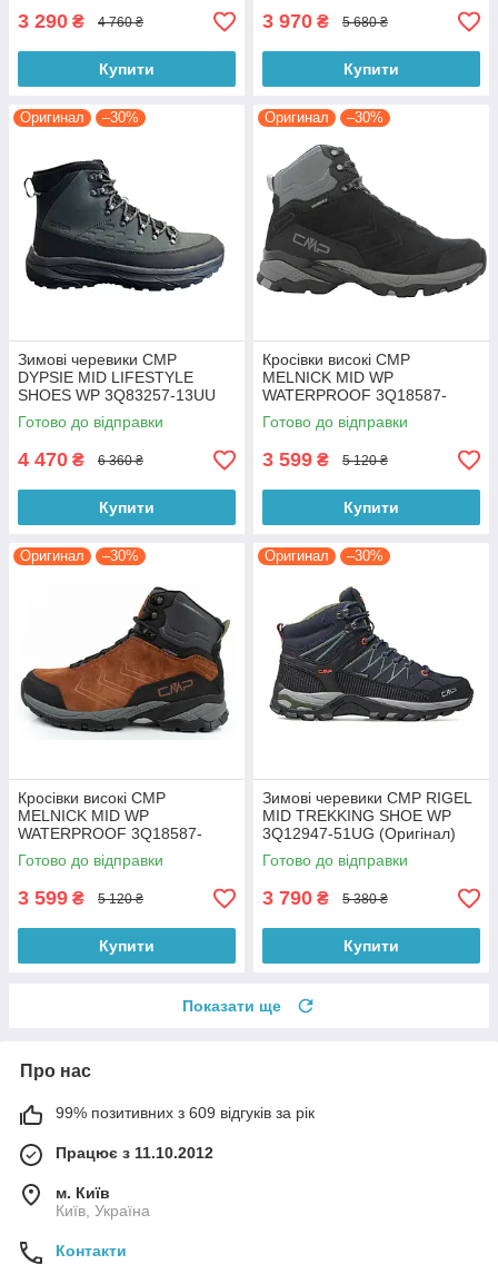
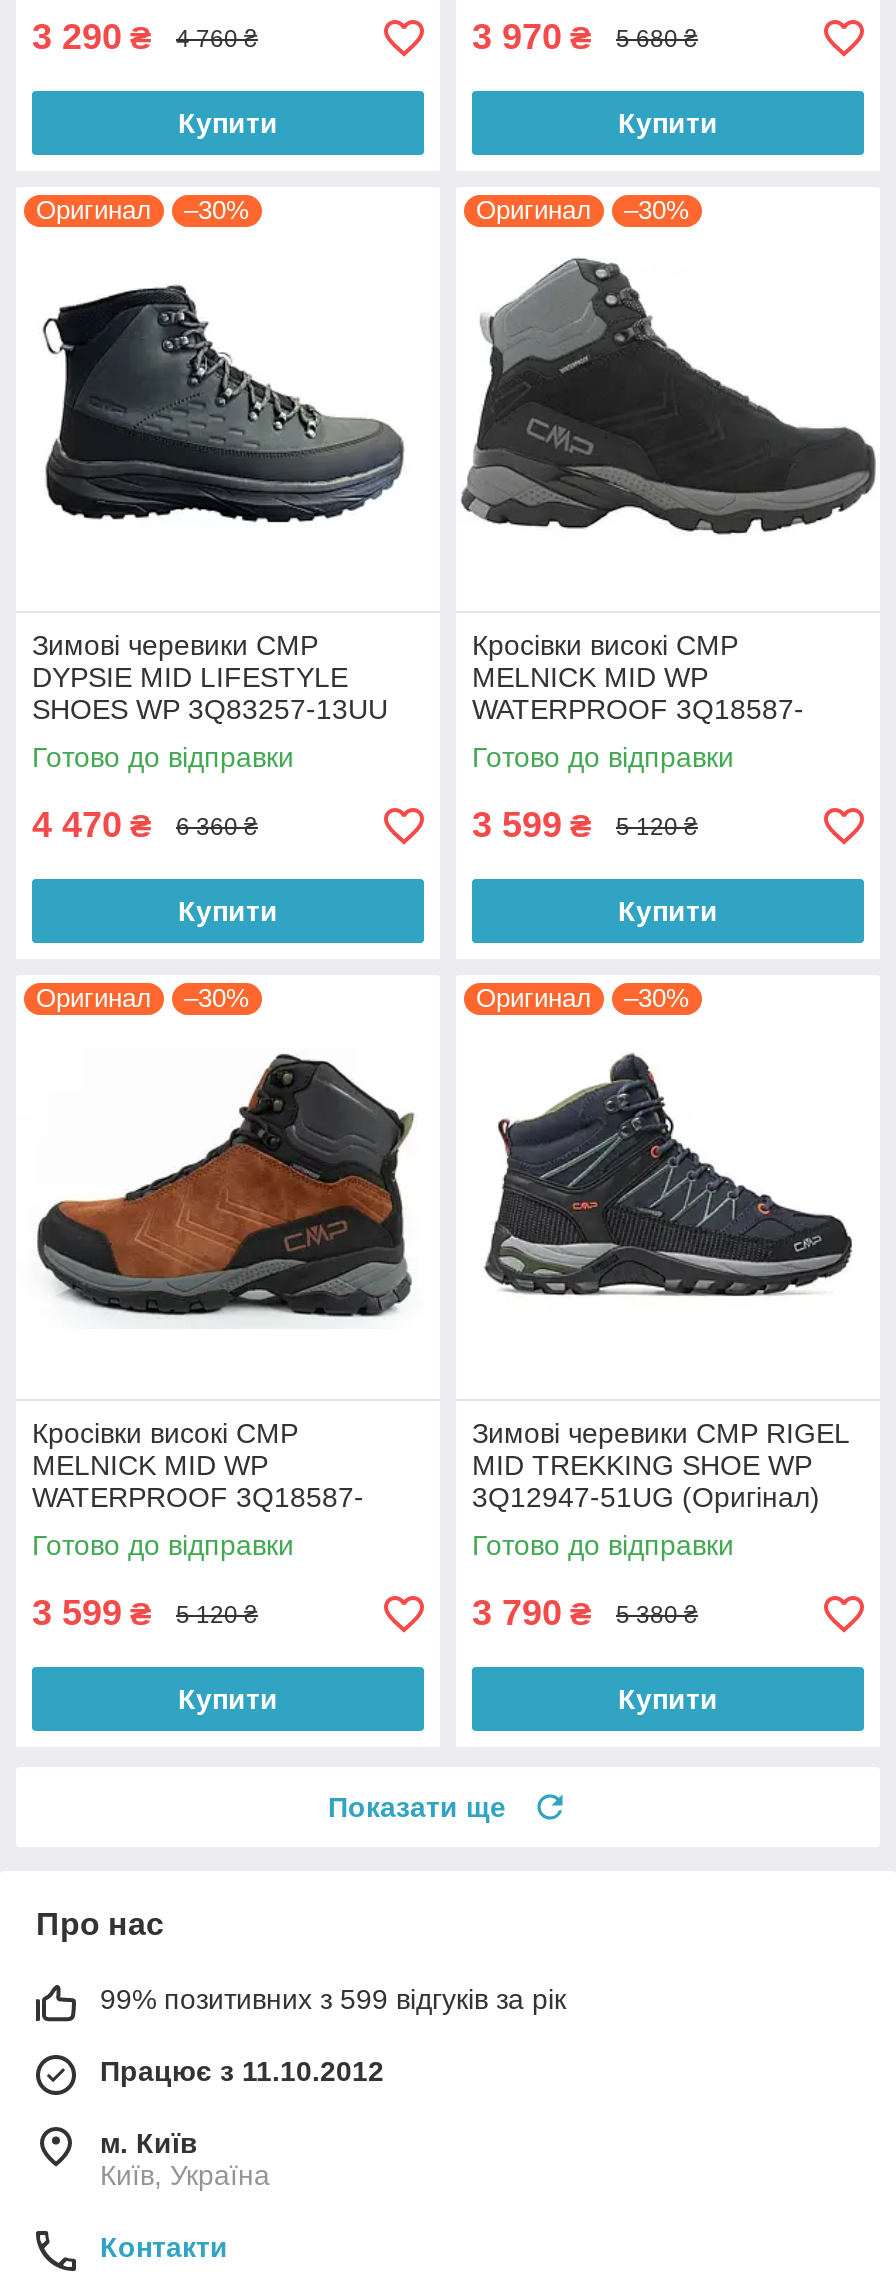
[56,1104,315,1122] 99% позитивних з 609 відгуків за рік -> [100,1983,566,2015] 99% позитивних з 599 відгуків за рік

